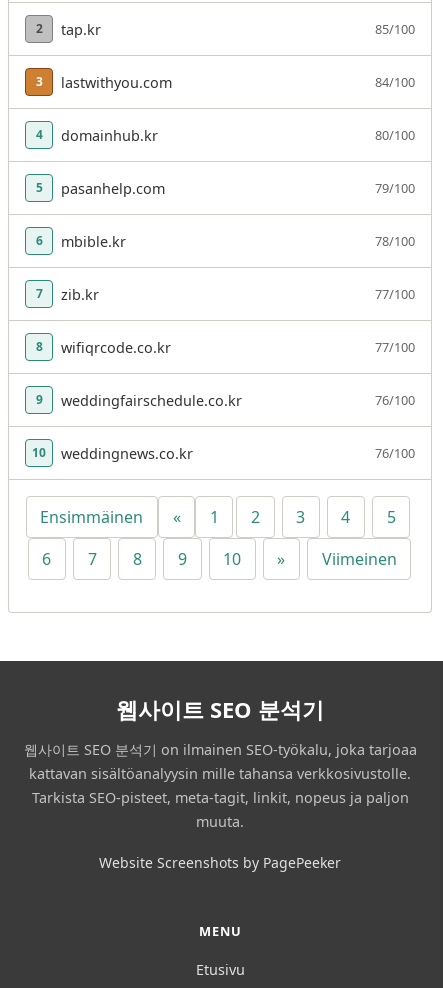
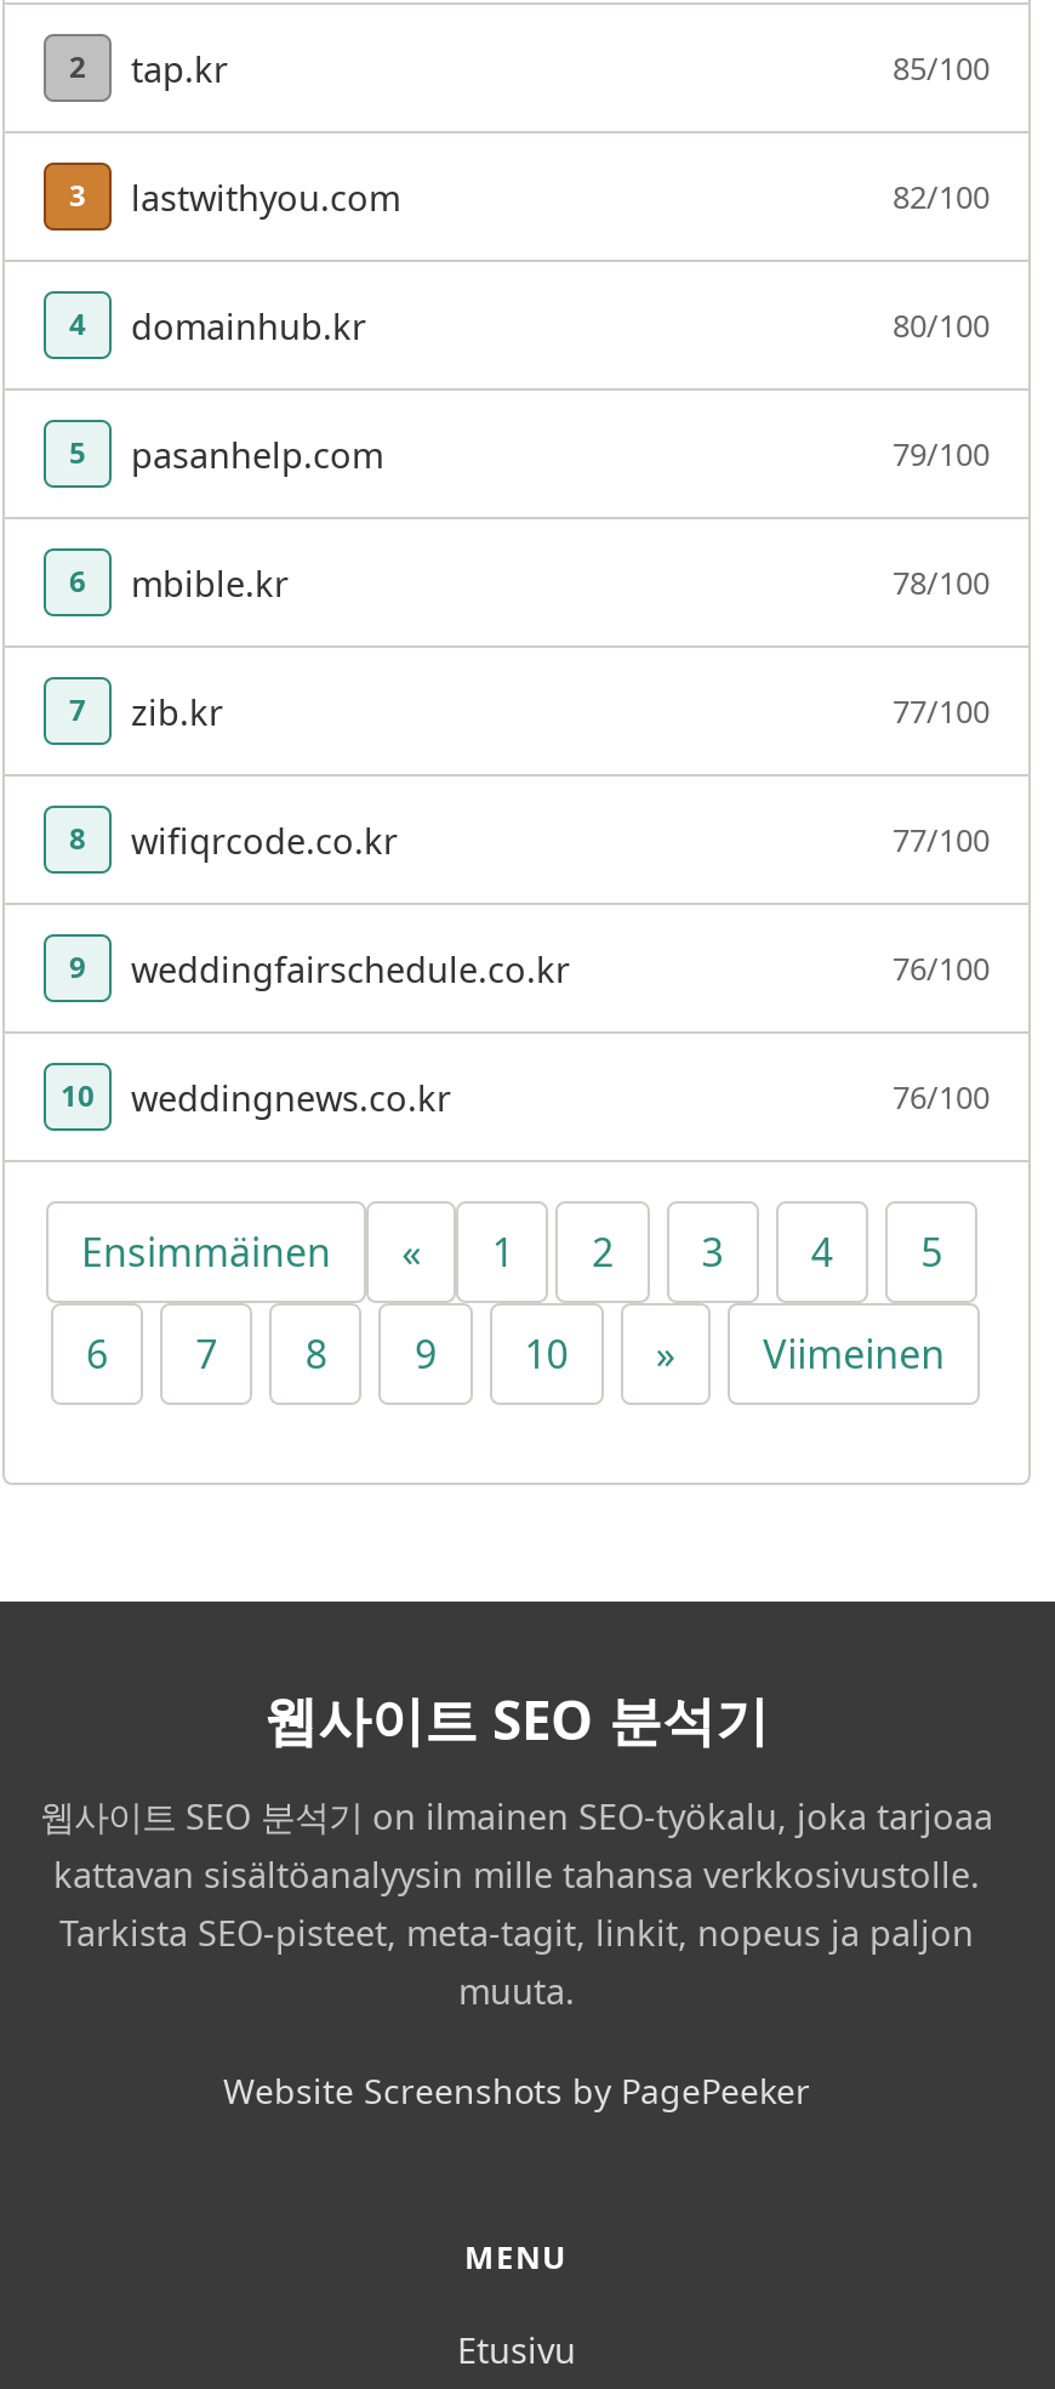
[375,72,415,90] 84/100 -> [893,174,990,217] 82/100

